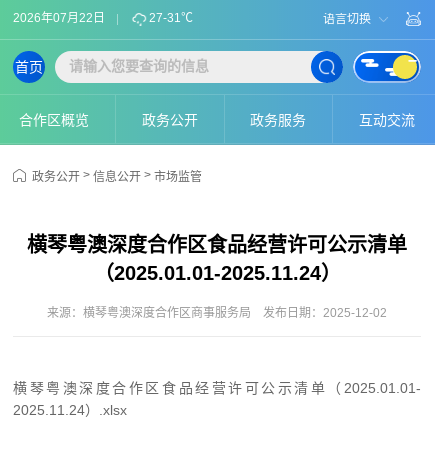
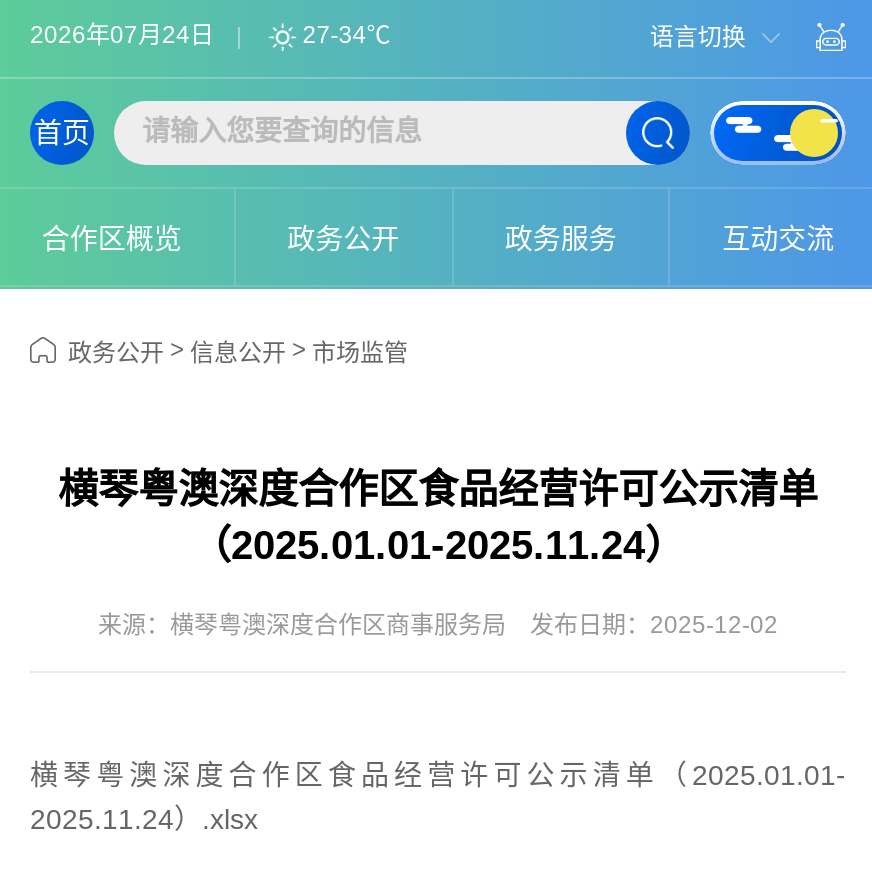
[13,11,105,25] 2026年07月22日 -> [30,22,214,50] 2026年07月24日
[149,11,193,25] 27-31℃ -> [302,22,390,50] 27-34℃

